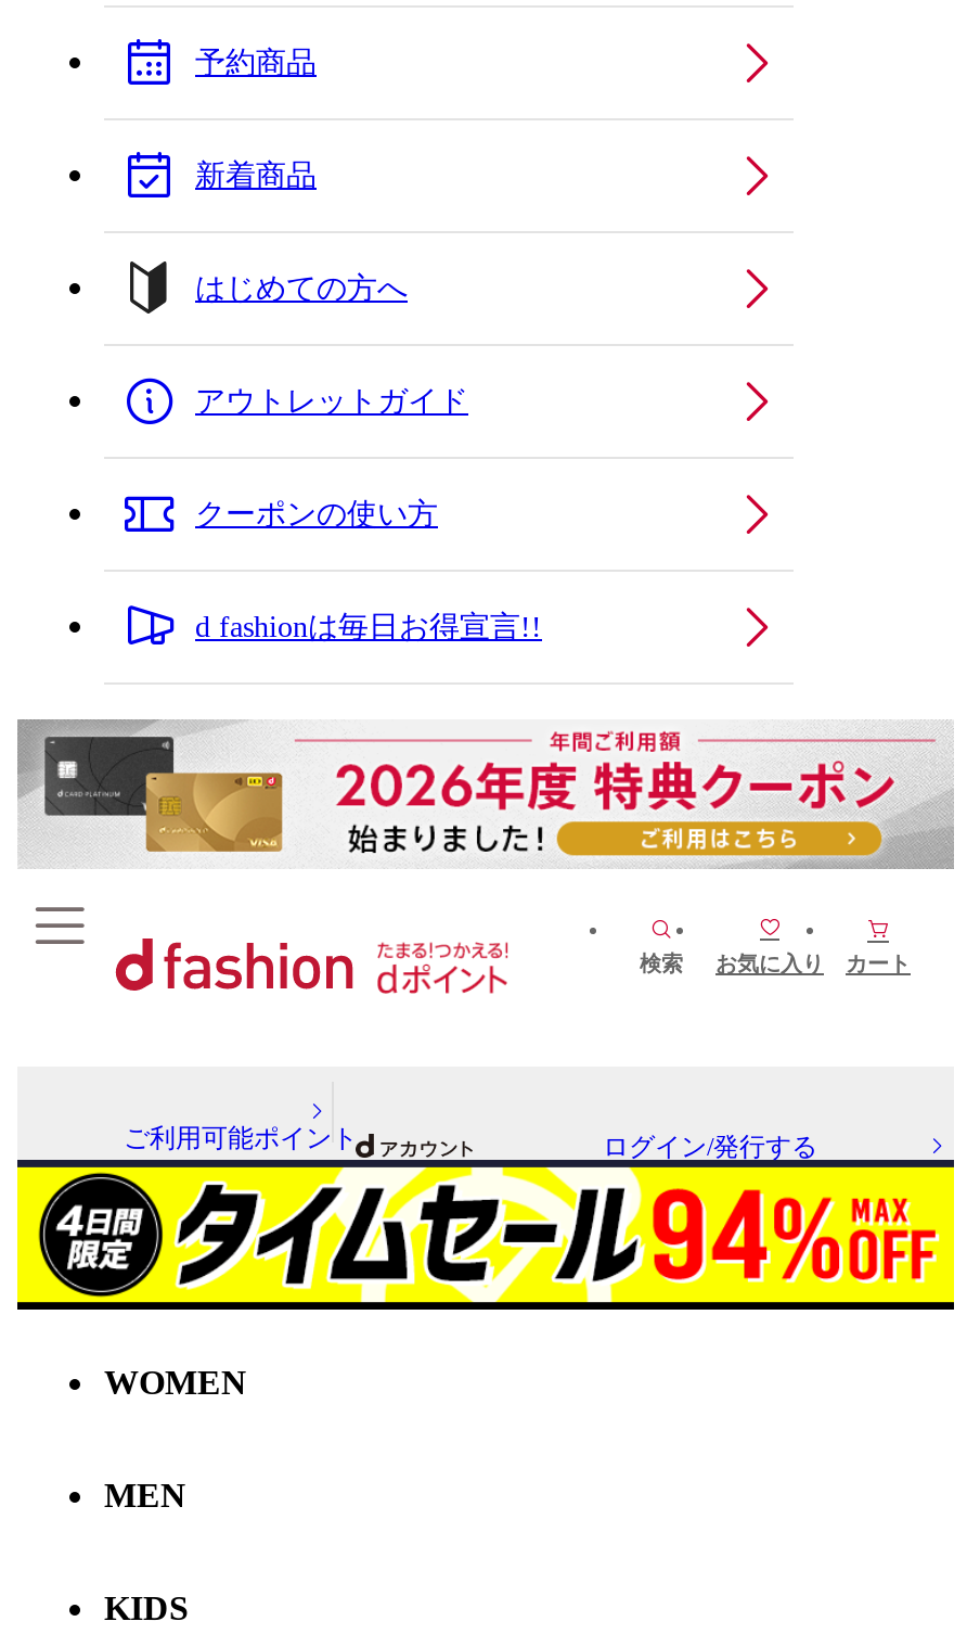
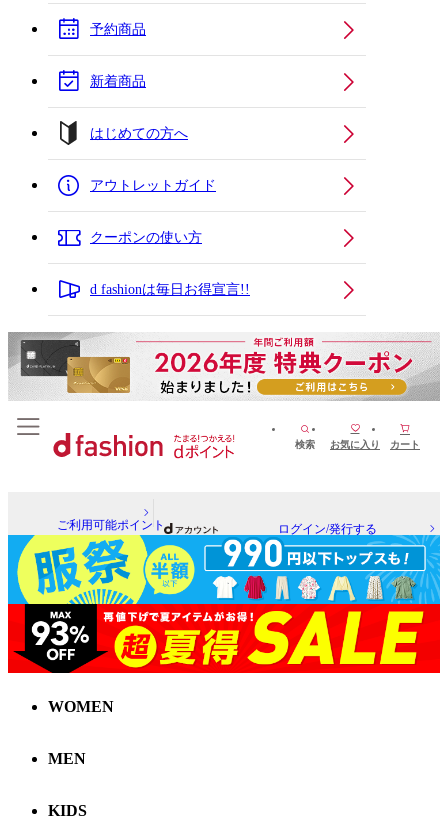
[15,1158,956,1312] [image] -> [7,534,441,674] [image]

